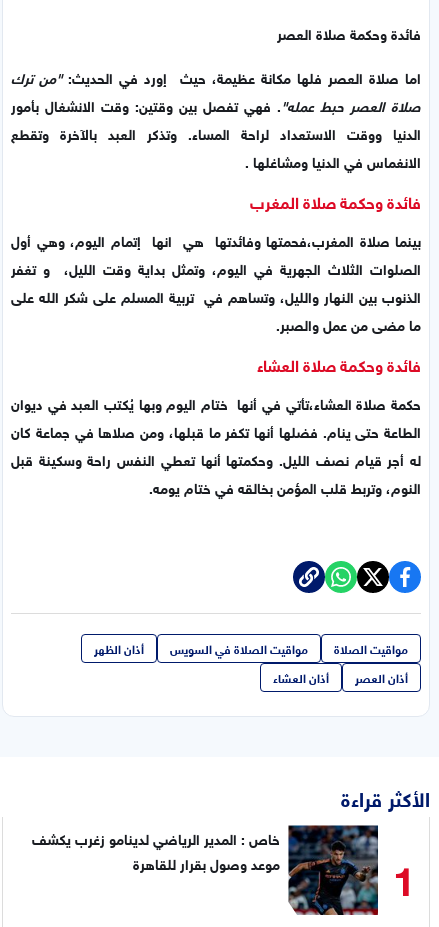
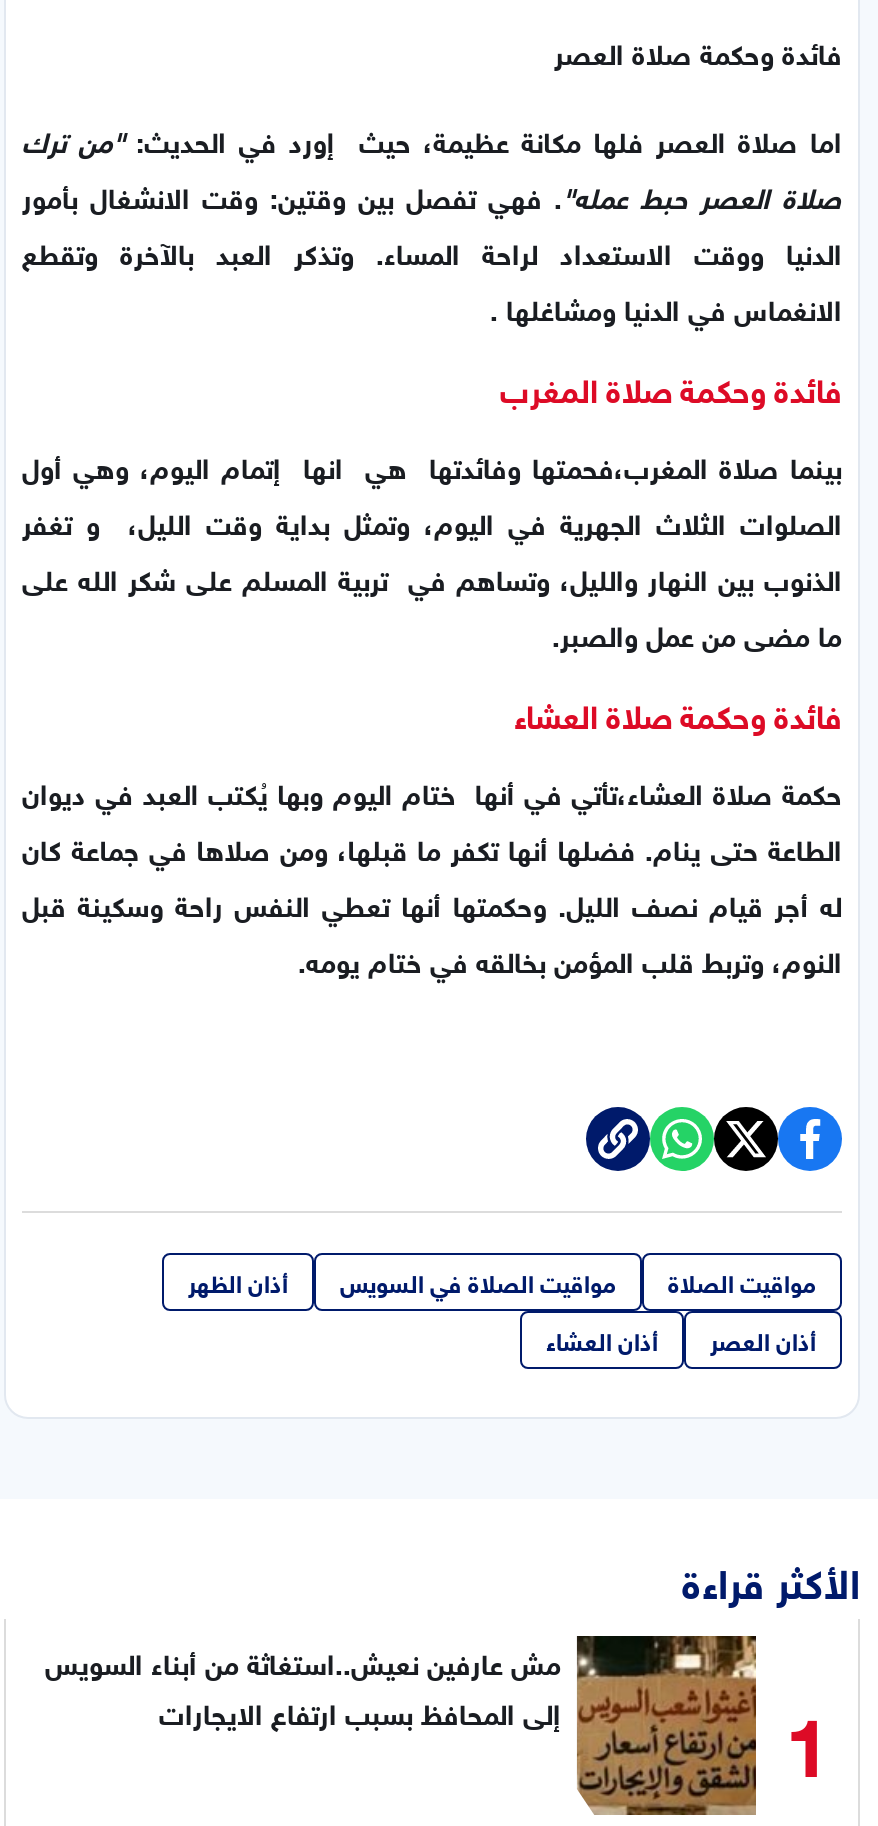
[32,825,379,916] [image] | خاص : المدير الرياضي لدينامو زغرب يكشف | موعد وصول بقرار للقاهرة -> [45,1635,758,1817] [image] | مش عارفين نعيش..استغاثة من أبناء السويس | إلى المحافظ بسبب ارتفاع الايجارات

